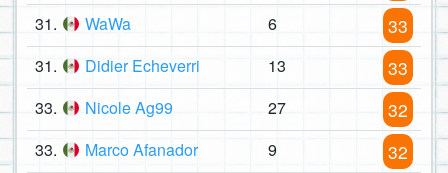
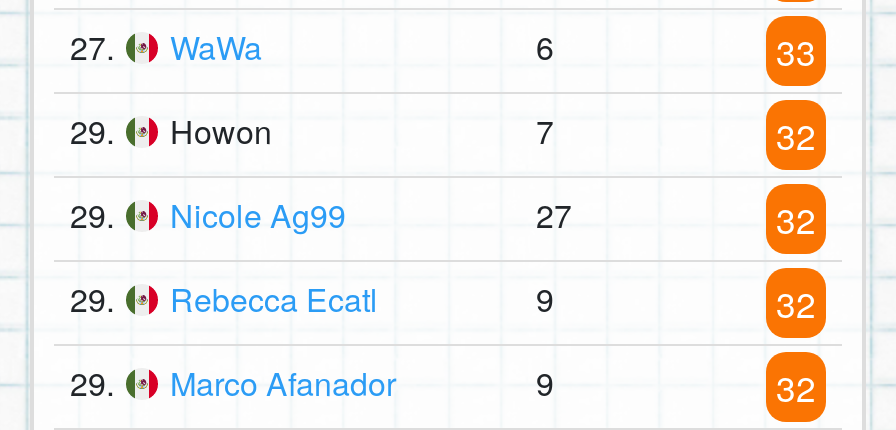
[35,12,131,35] 31. WaWa -> [70,25,262,71] 27. WaWa
[35,54,408,80] 31. | Didier Echeverri | 13 | 33 -> [70,109,816,161] 29. | Howon | 7 | 32
[35,96,173,119] 33. Nicole Ag99 -> [70,193,346,239] 29. Nicole Ag99
[35,138,61,161] 33. -> [70,277,816,407] 29. | Rebecca Ecatl | 9 | 32 | 29.

